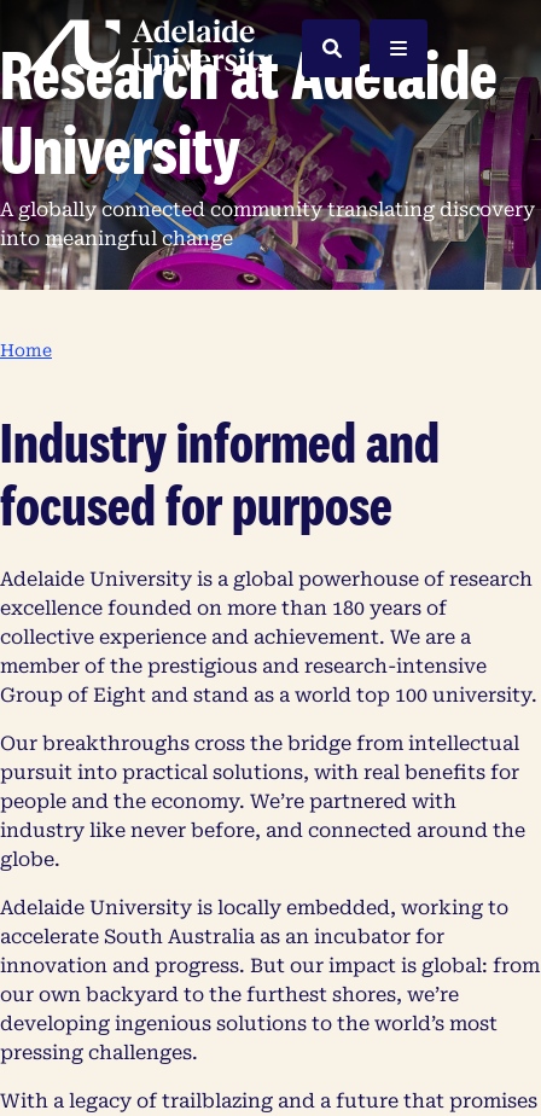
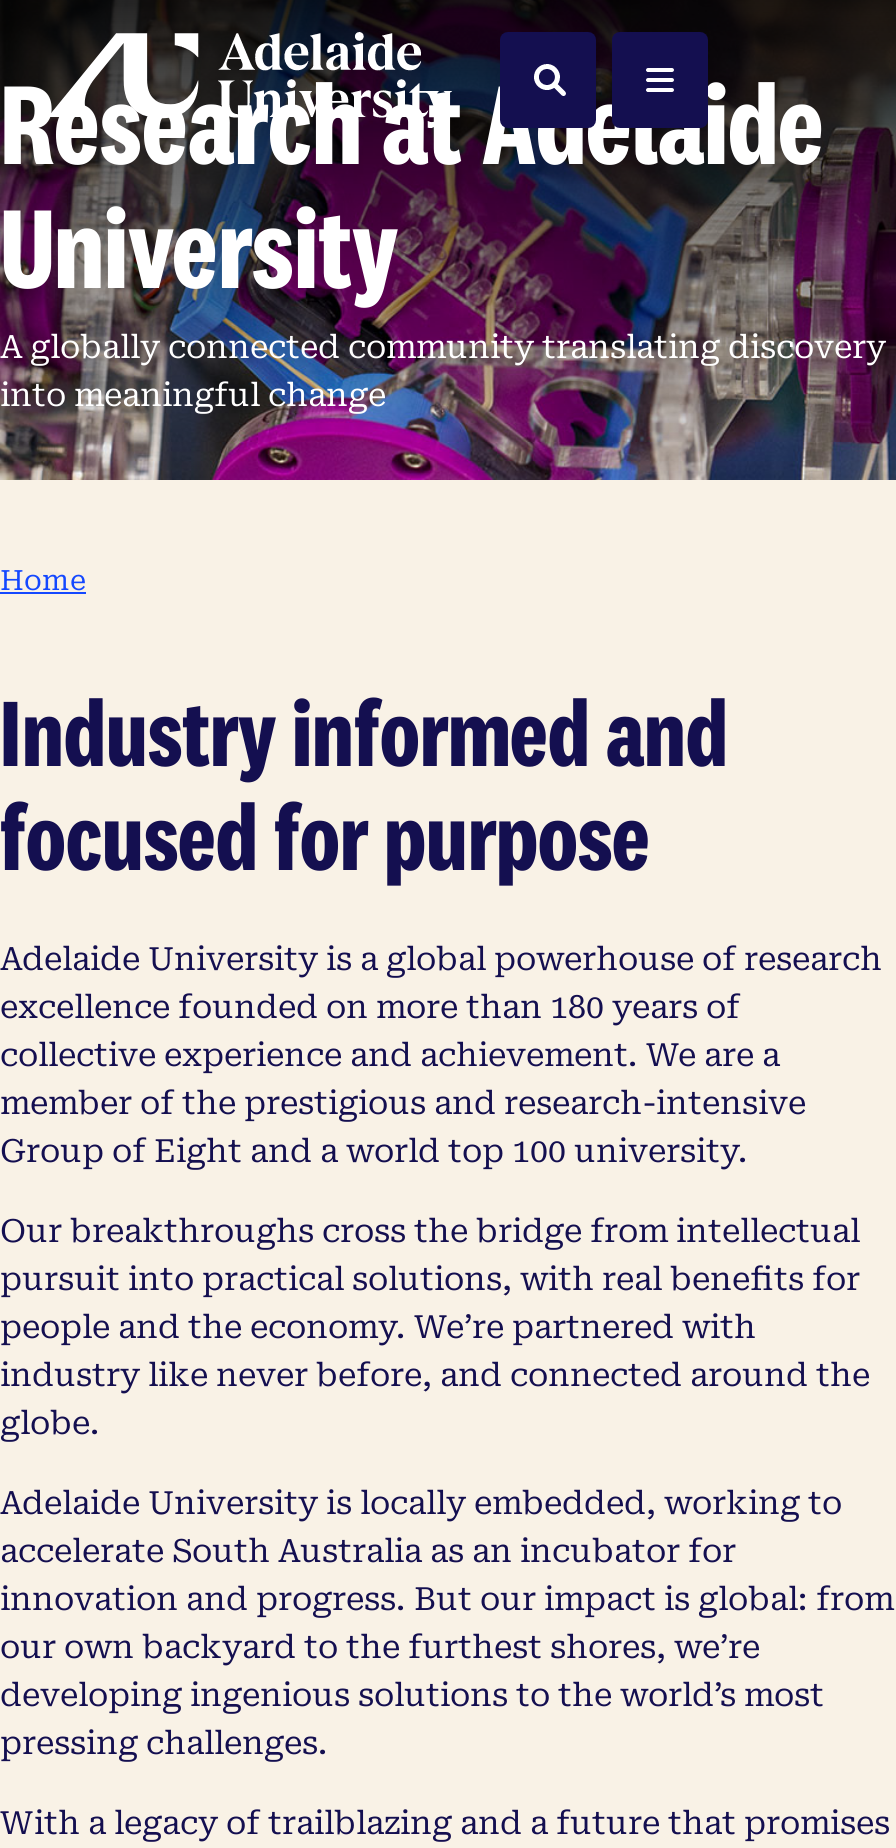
[0,684,537,707] Group of Eight and stand as a world top 100 university. -> [0,1132,748,1170] Group of Eight and a world top 100 university.

